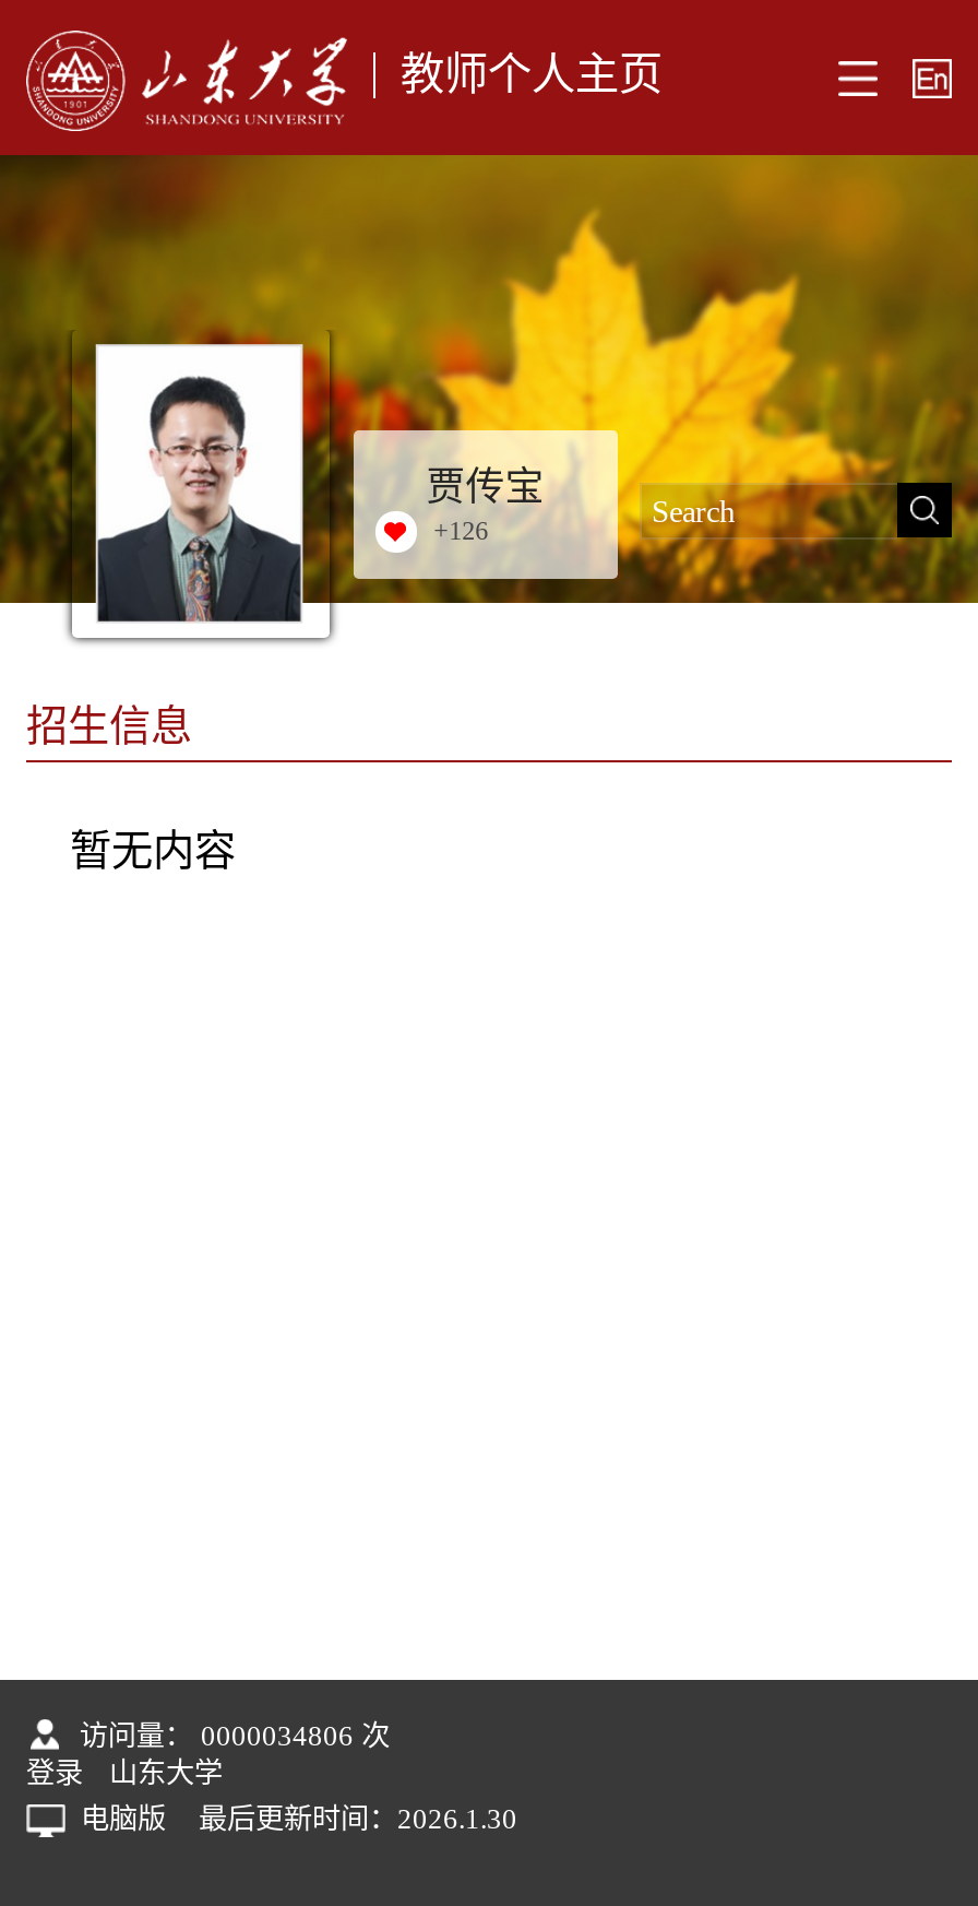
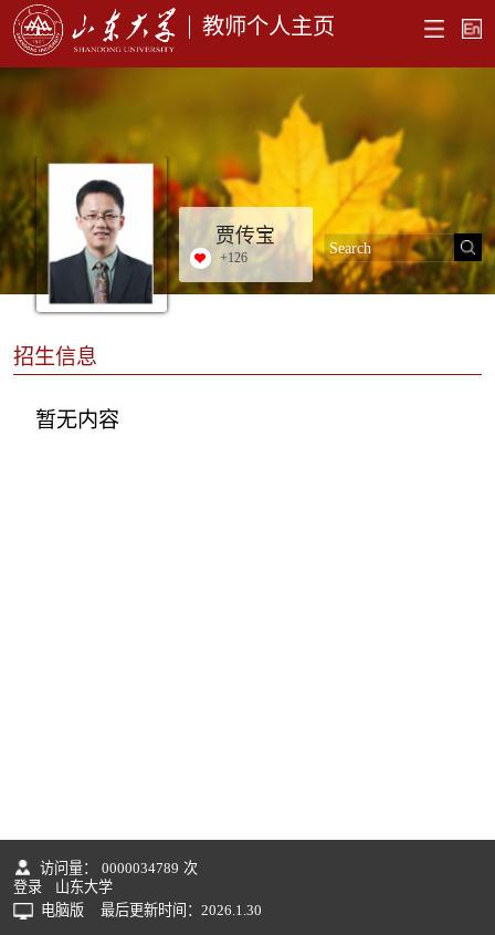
[79,1719,390,1752] 访问量： 0000034806 次 -> [40,860,197,876] 访问量： 0000034789 次

